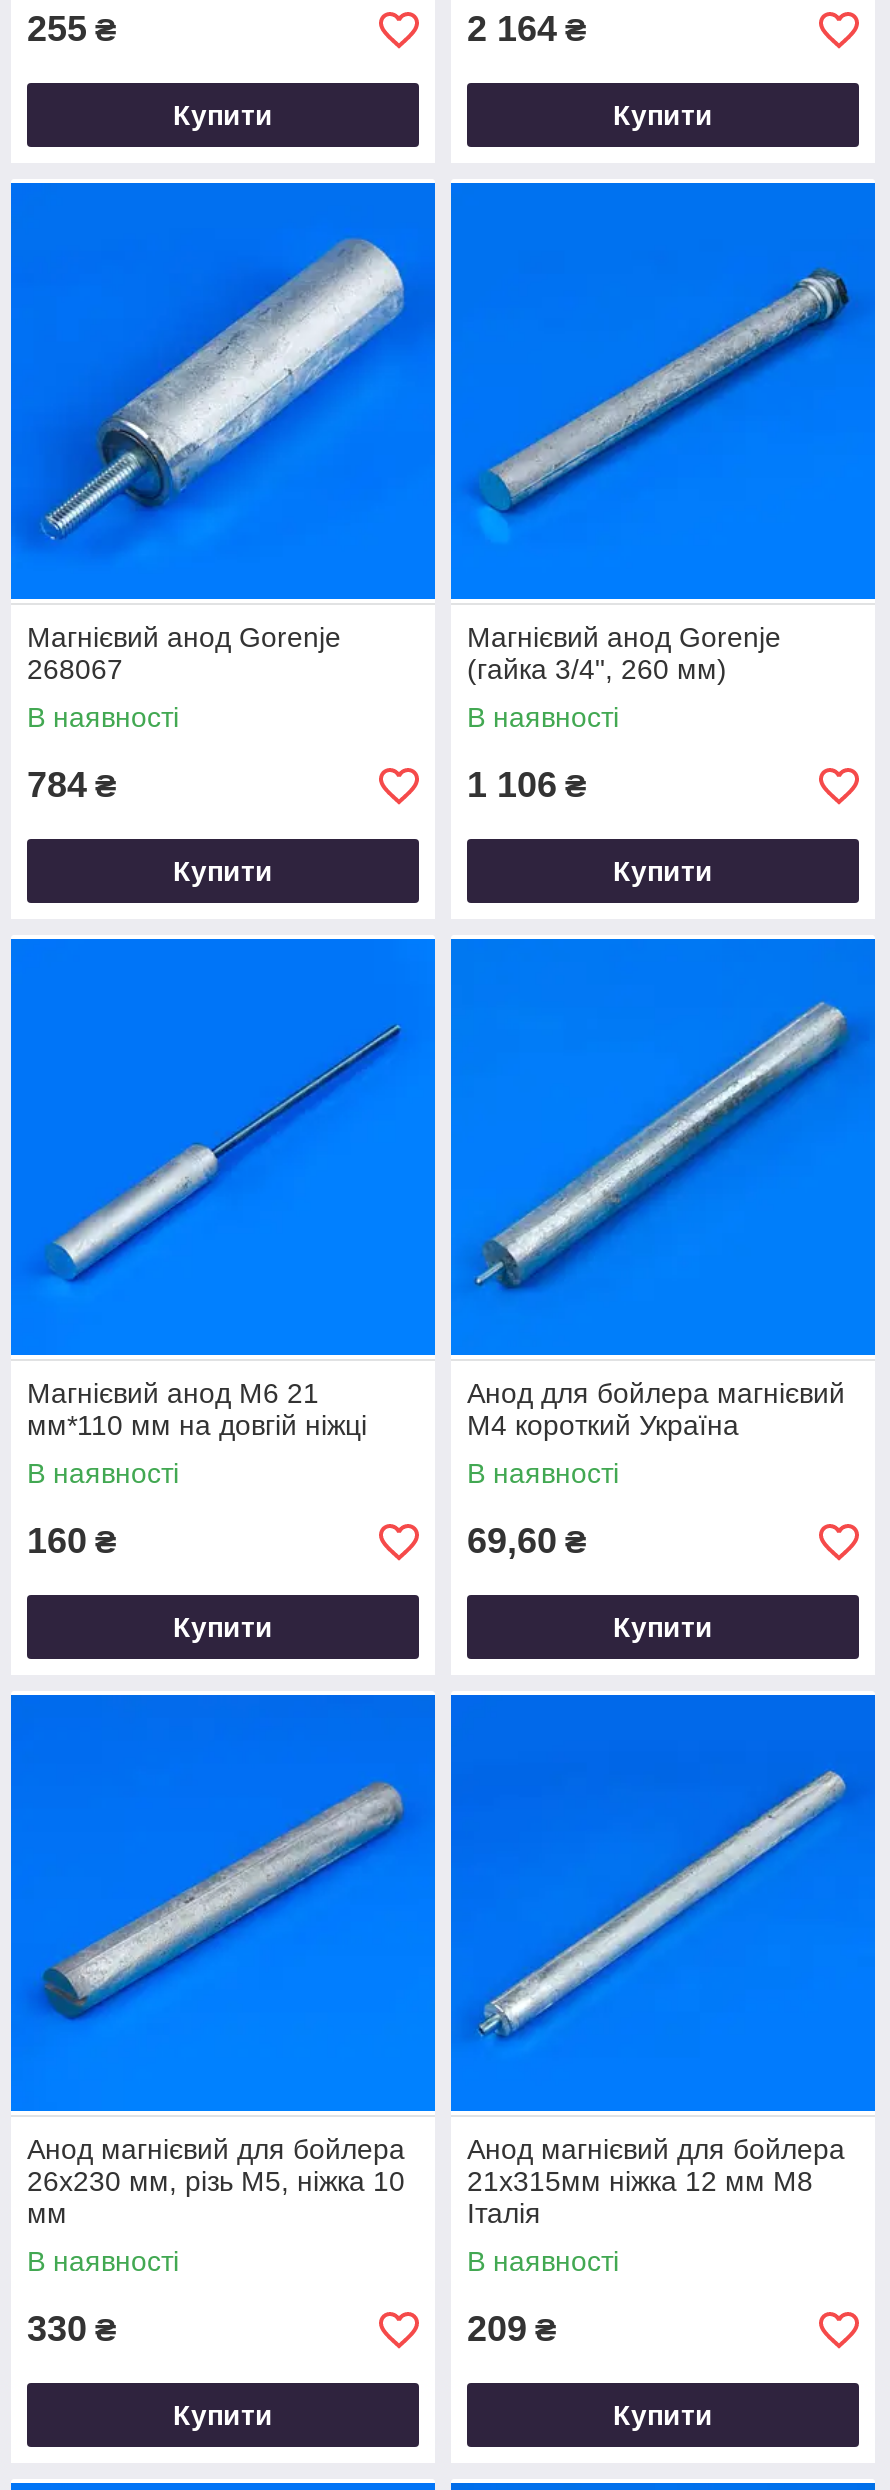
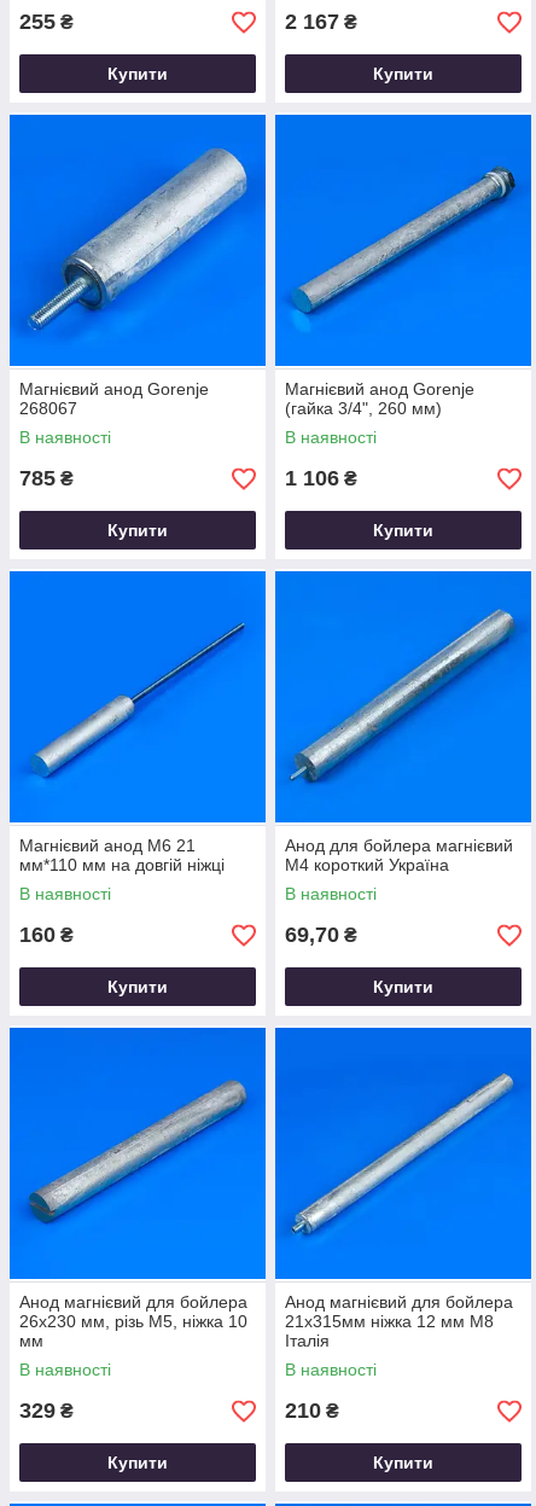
[467,9,587,49] 2 164 ₴ -> [285,10,357,34] 2 167 ₴
[27,765,117,805] 784 ₴ -> [19,466,74,491] 785 ₴
[467,1521,587,1561] 69,60 ₴ -> [285,923,357,947] 69,70 ₴
[27,2309,117,2349] 330 ₴ -> [19,1399,74,1423] 329 ₴
[467,2309,557,2349] 209 ₴ -> [285,1399,339,1423] 210 ₴

